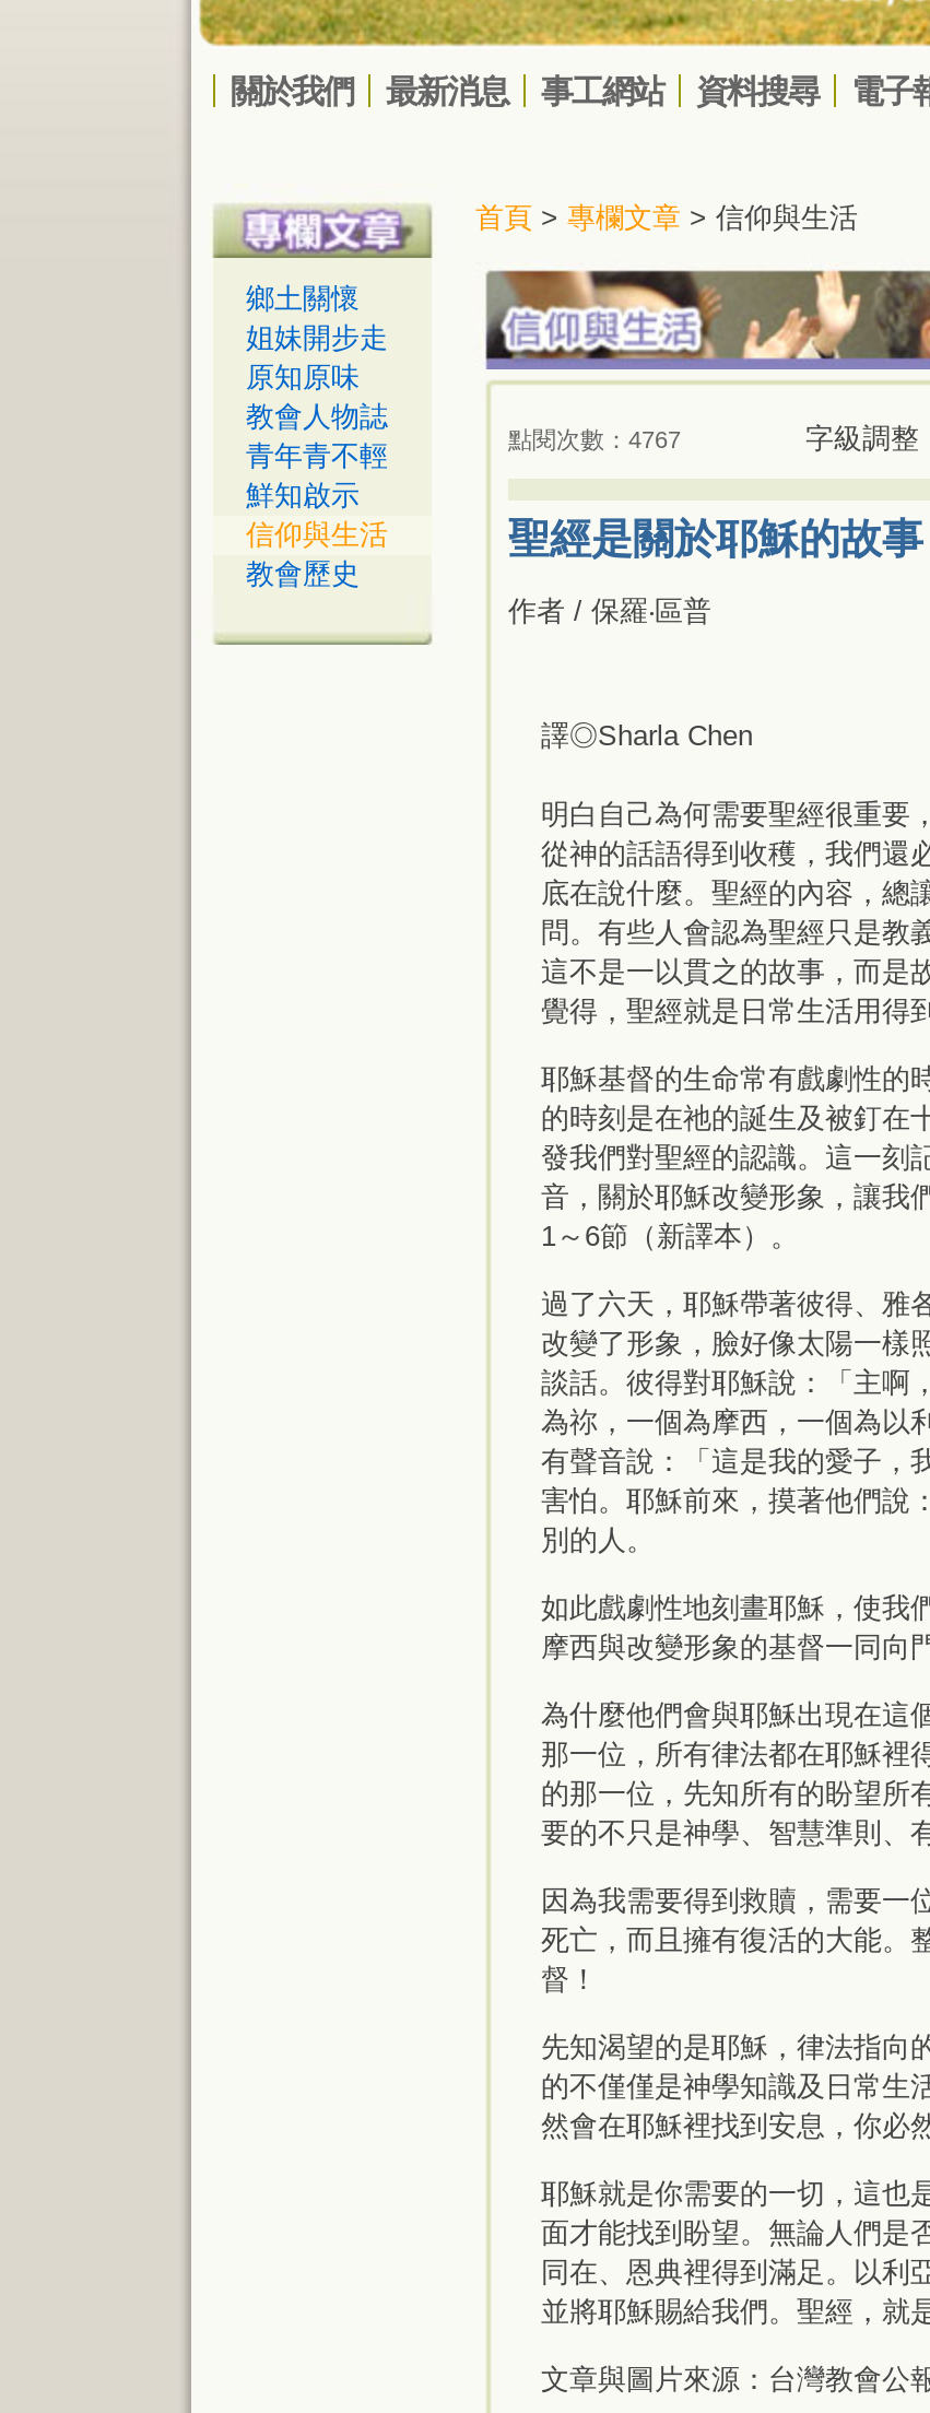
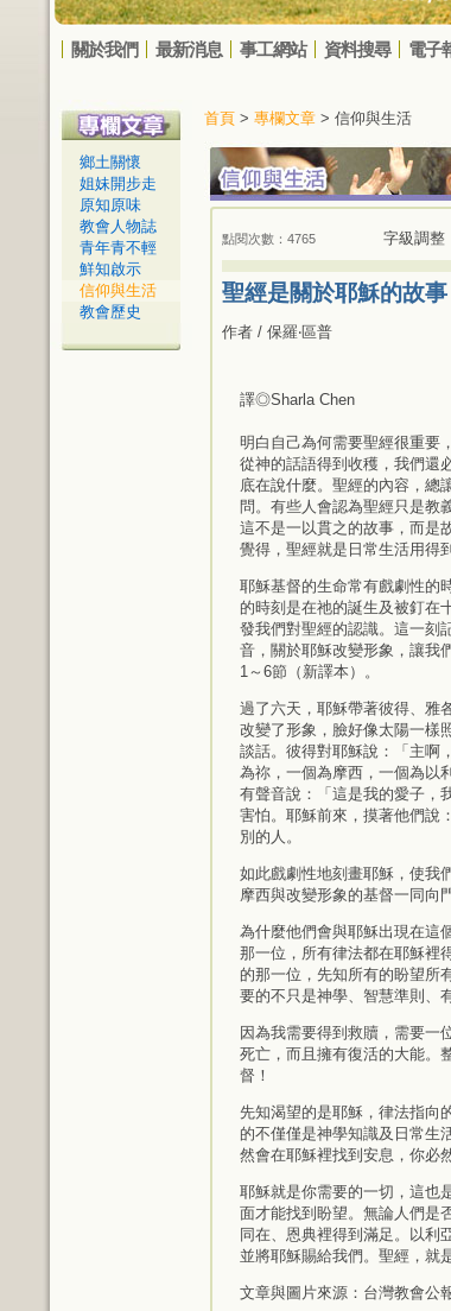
[508,426,681,452] 點閱次數：4767 -> [222,232,316,246] 點閱次數：4765

